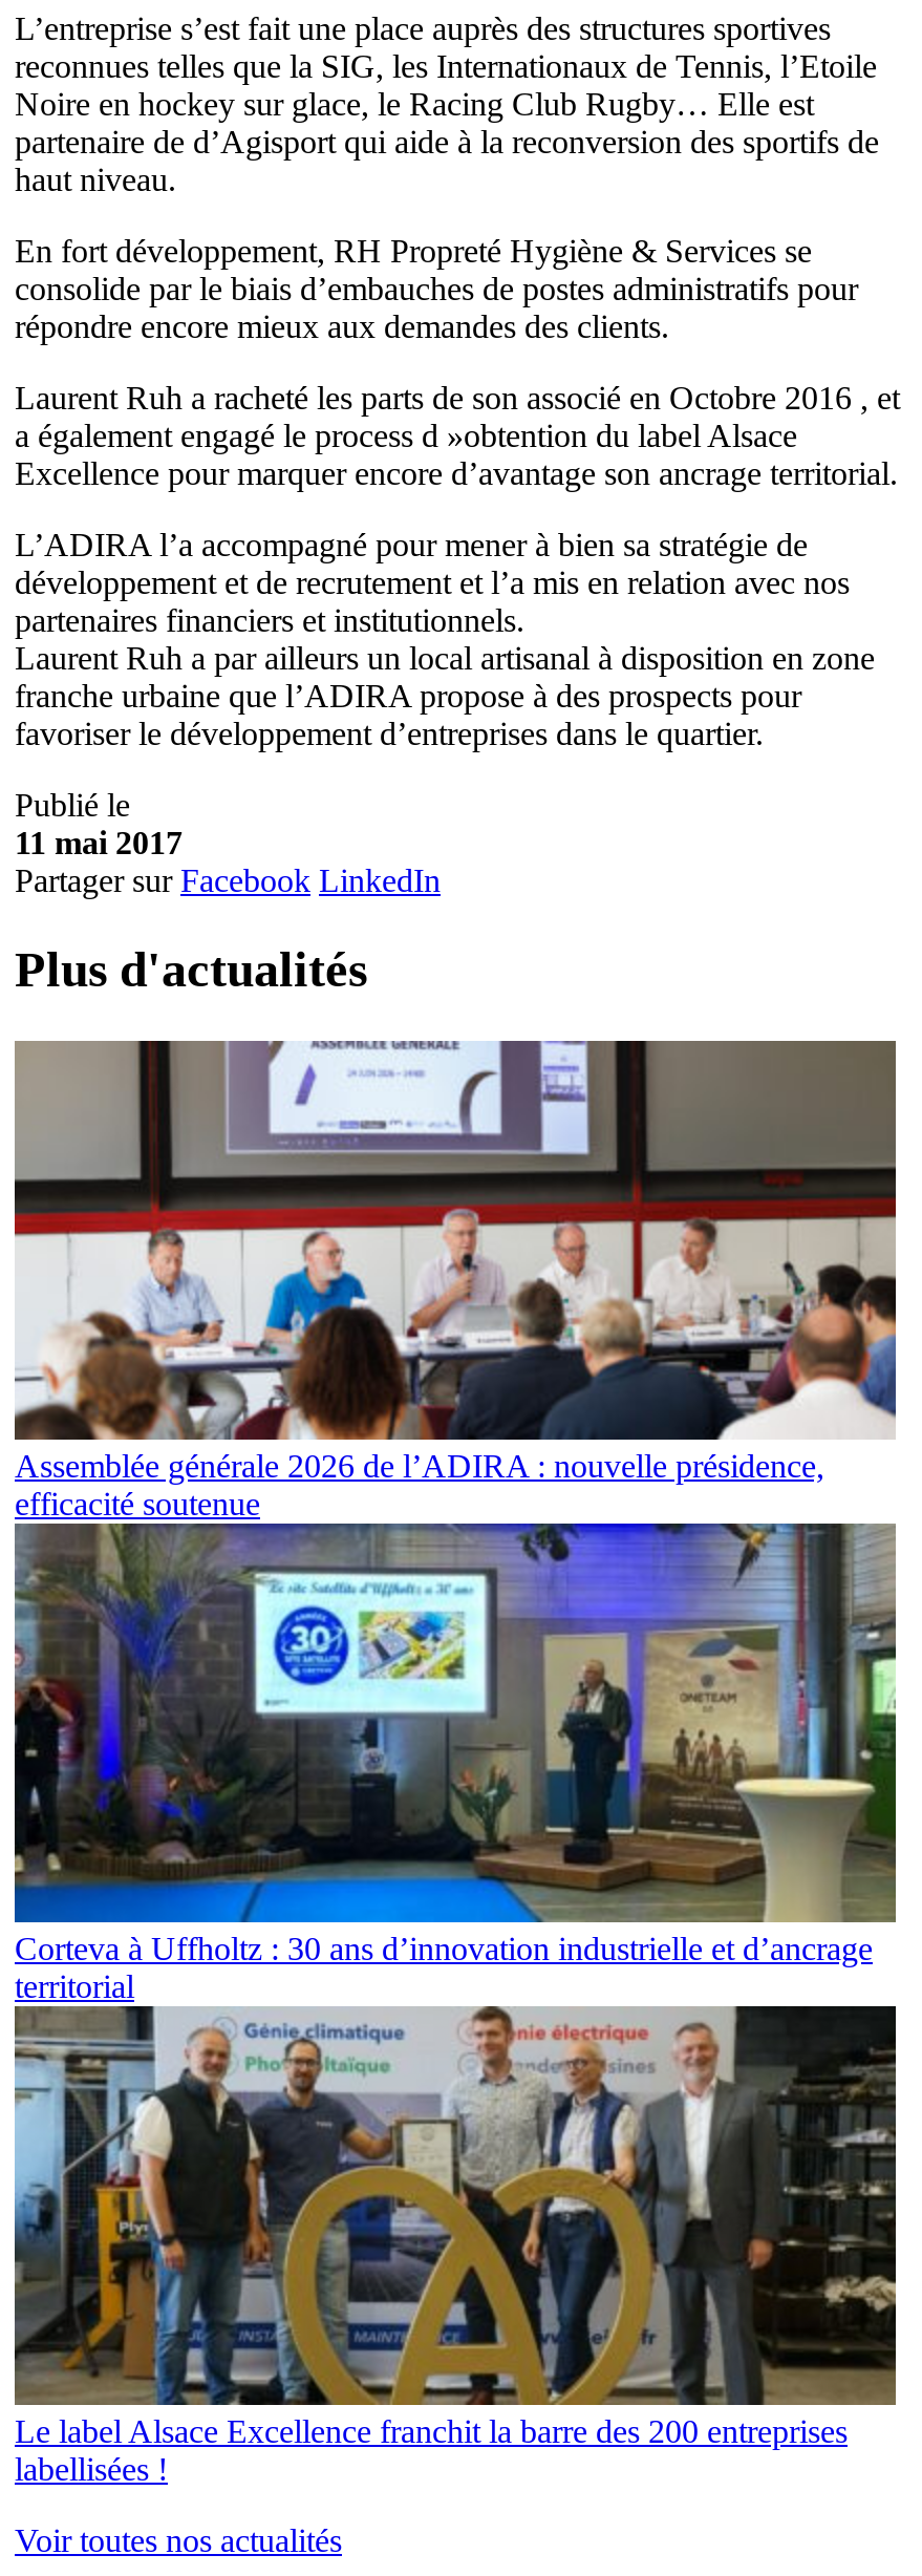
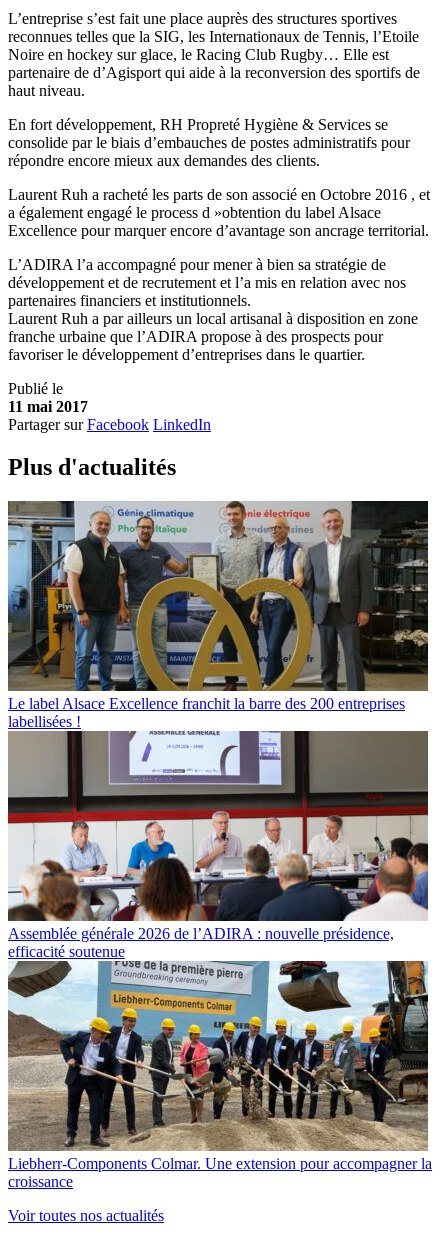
moved [13,1039,898,1521] -> [7,730,429,960]: [image] | Assemblée générale 2026 de l’ADIRA : nouvelle présidence, | efficacité soutenue
[13,1521,898,2004] [image] | Corteva à Uffholtz : 30 ans d’innovation industrielle et d’ancrage | territorial -> none
moved [10,2004,900,2486] -> [6,500,430,730]: [image] | Le label Alsace Excellence franchit la barre des 200 entreprises | labellisées !
none -> [7,960,432,1190] [image] | Liebherr-Components Colmar. Une extension pour accompagner la | croissance

